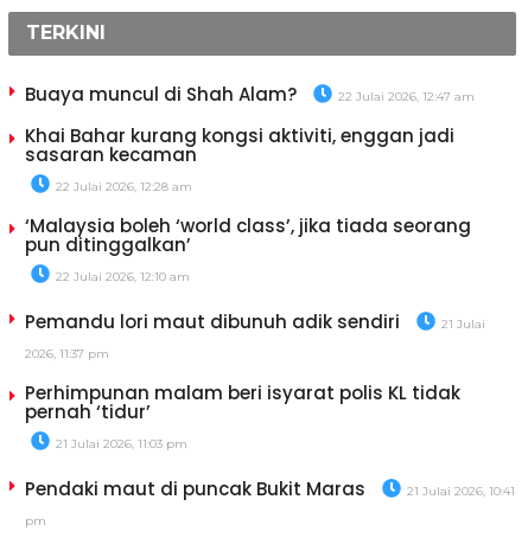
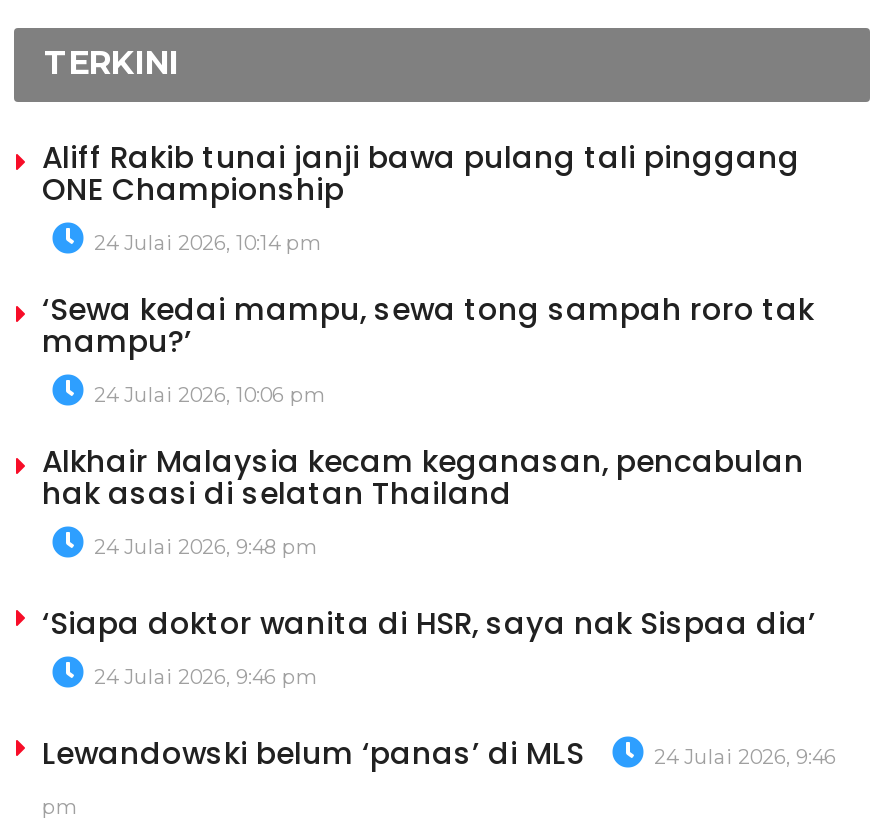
[25,81,515,501] Buaya muncul di Shah Alam? | 22 Julai 2026, 12:47 am | Khai Bahar kurang kongsi aktiviti, enggan jadi | sasaran kecaman | 22 Julai 2026, 12:28 am | ‘Malaysia boleh ‘world class’, jika tiada seorang | pun ditinggalkan’ | 22 Julai 2026, 12:10 am | Pemandu lori maut dibunuh adik sendiri | 21 Julai | 2026, 11:37 pm | Perhimpunan malam beri isyarat polis KL tidak | pernah ‘tidur’ | 21 Julai 2026, 11:03 pm | Pendaki maut di puncak Bukit Maras | 21 Julai 2026, 10:41 -> [42,136,836,774] Aliff Rakib tunai janji bawa pulang tali pinggang | ONE Championship | 24 Julai 2026, 10:14 pm | ‘Sewa kedai mampu, sewa tong sampah roro tak | mampu?’ | 24 Julai 2026, 10:06 pm | Alkhair Malaysia kecam keganasan, pencabulan | hak asasi di selatan Thailand | 24 Julai 2026, 9:48 pm | ‘Siapa doktor wanita di HSR, saya nak Sispaa dia’ | 24 Julai 2026, 9:46 pm | Lewandowski belum ‘panas’ di MLS | 24 Julai 2026, 9:46

